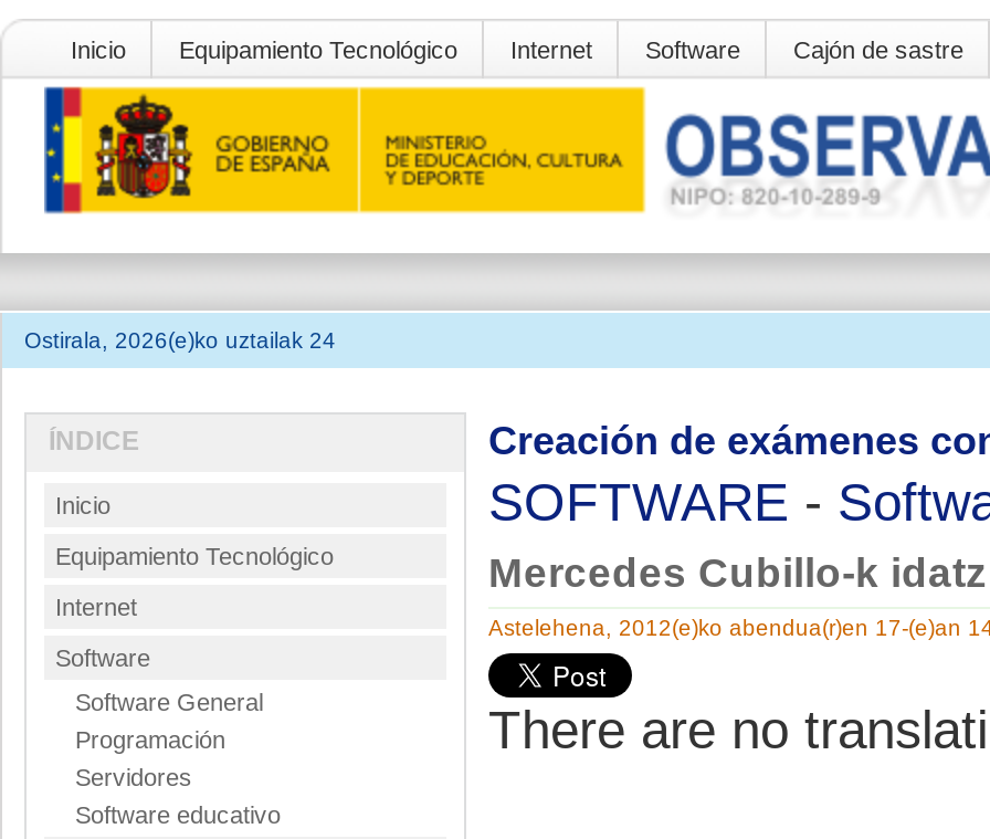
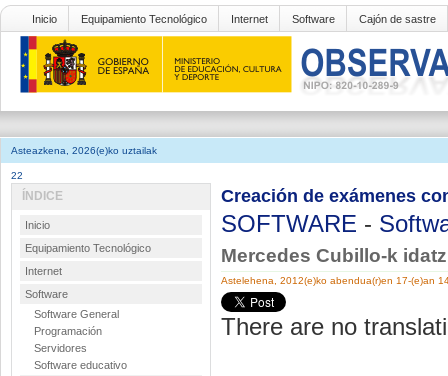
[24,328,336,353] Ostirala, 2026(e)ko uztailak 24 -> [11,145,157,181] Asteazkena, 2026(e)ko uztailak | 22

